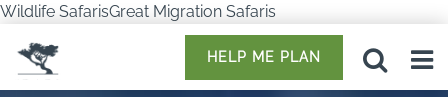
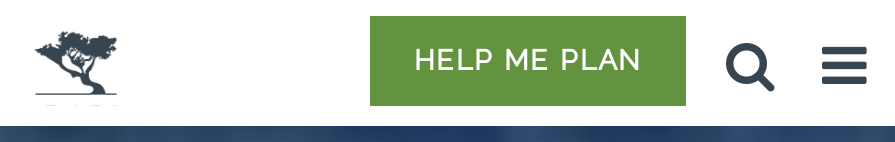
[0,2,276,21] Wildlife SafarisGreat Migration Safaris -> none

